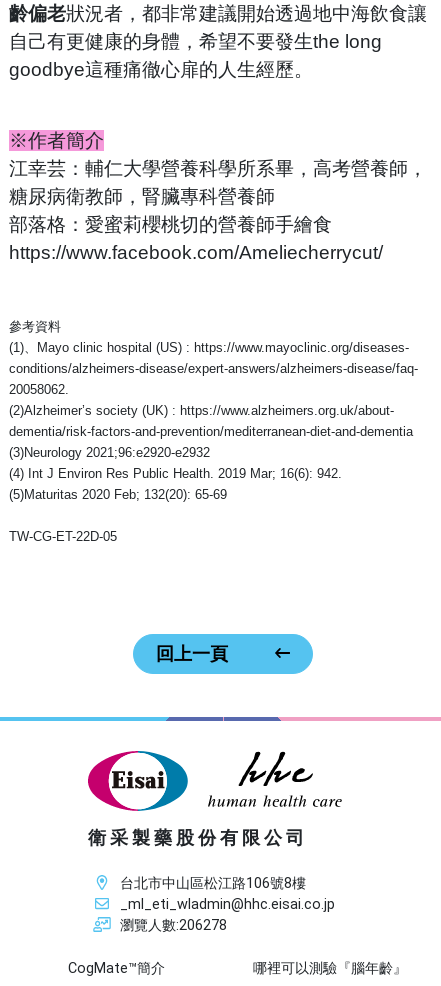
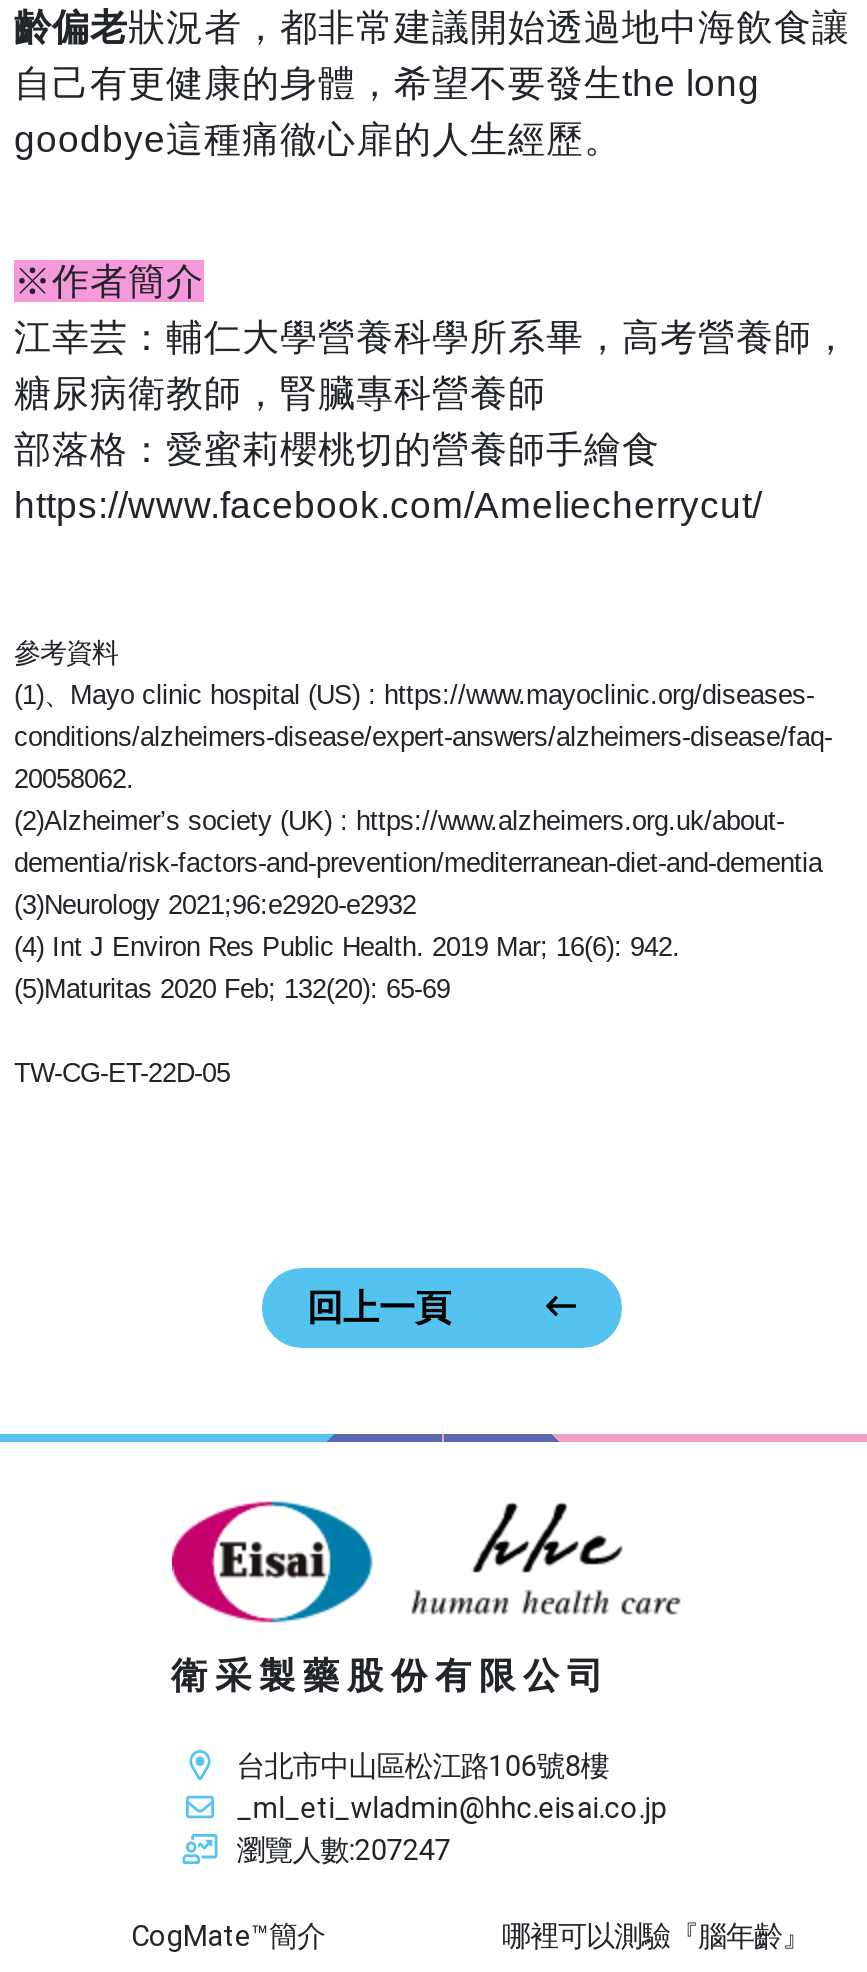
[120,917,227,934] 瀏覽人數:206278 -> [237,1834,451,1868] 瀏覽人數:207247

